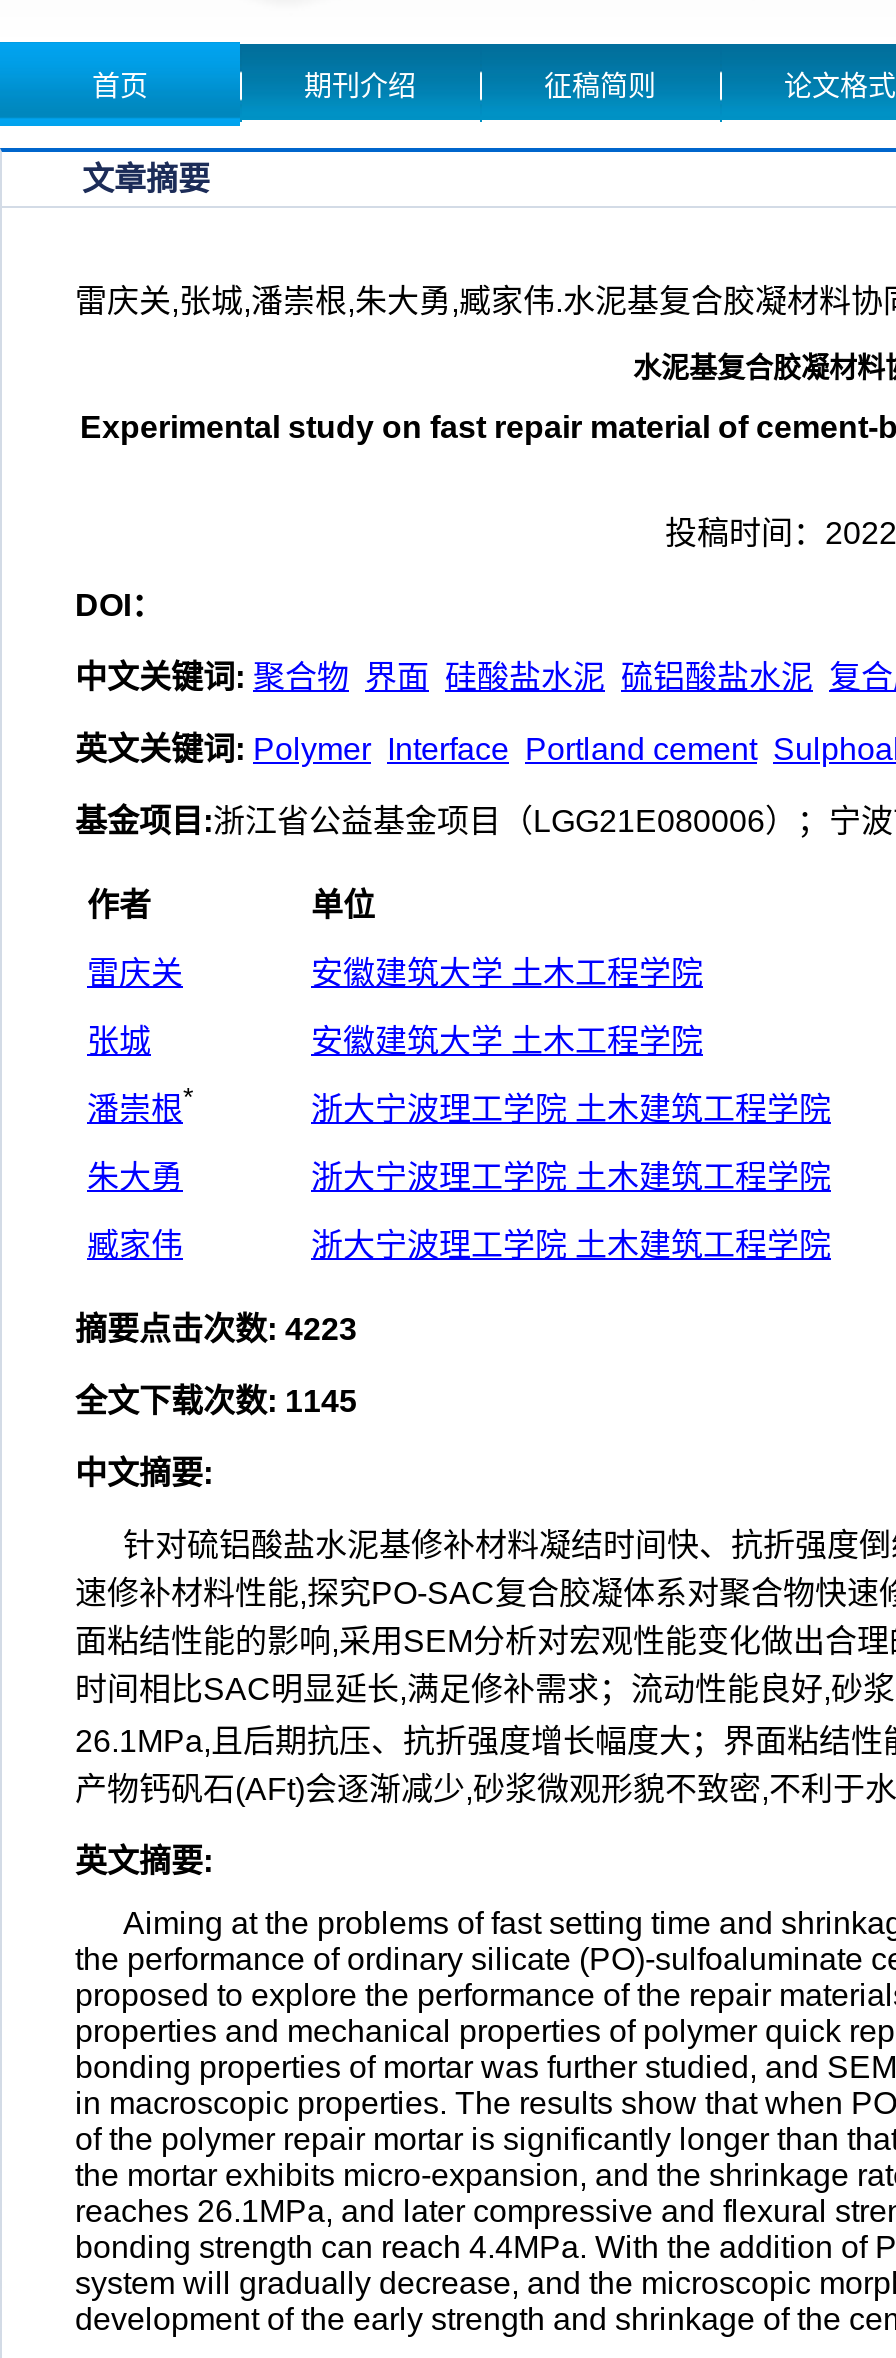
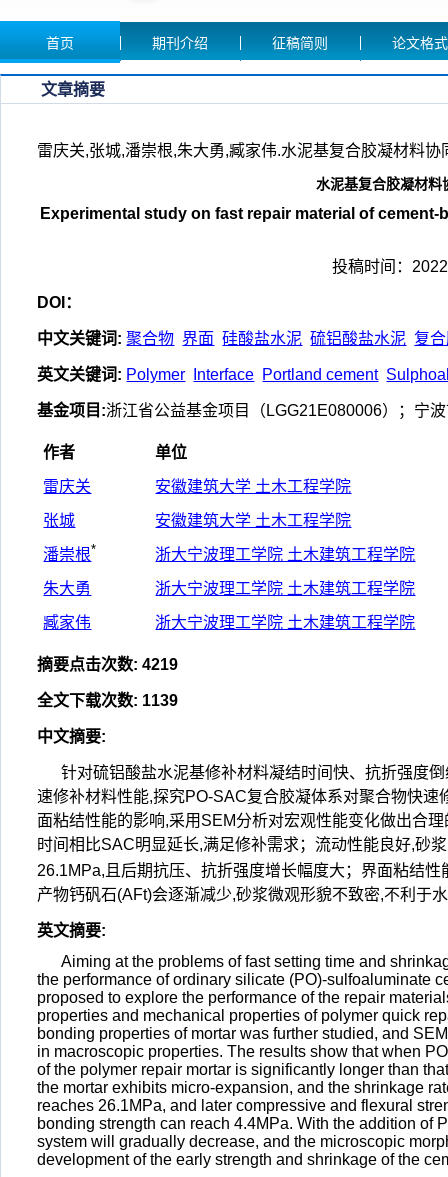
[75,1312,357,1346] 摘要点击次数: 4223 -> [37,656,178,673] 摘要点击次数: 4219
[75,1384,357,1418] 全文下载次数: 1145 -> [37,692,178,709] 全文下载次数: 1139

